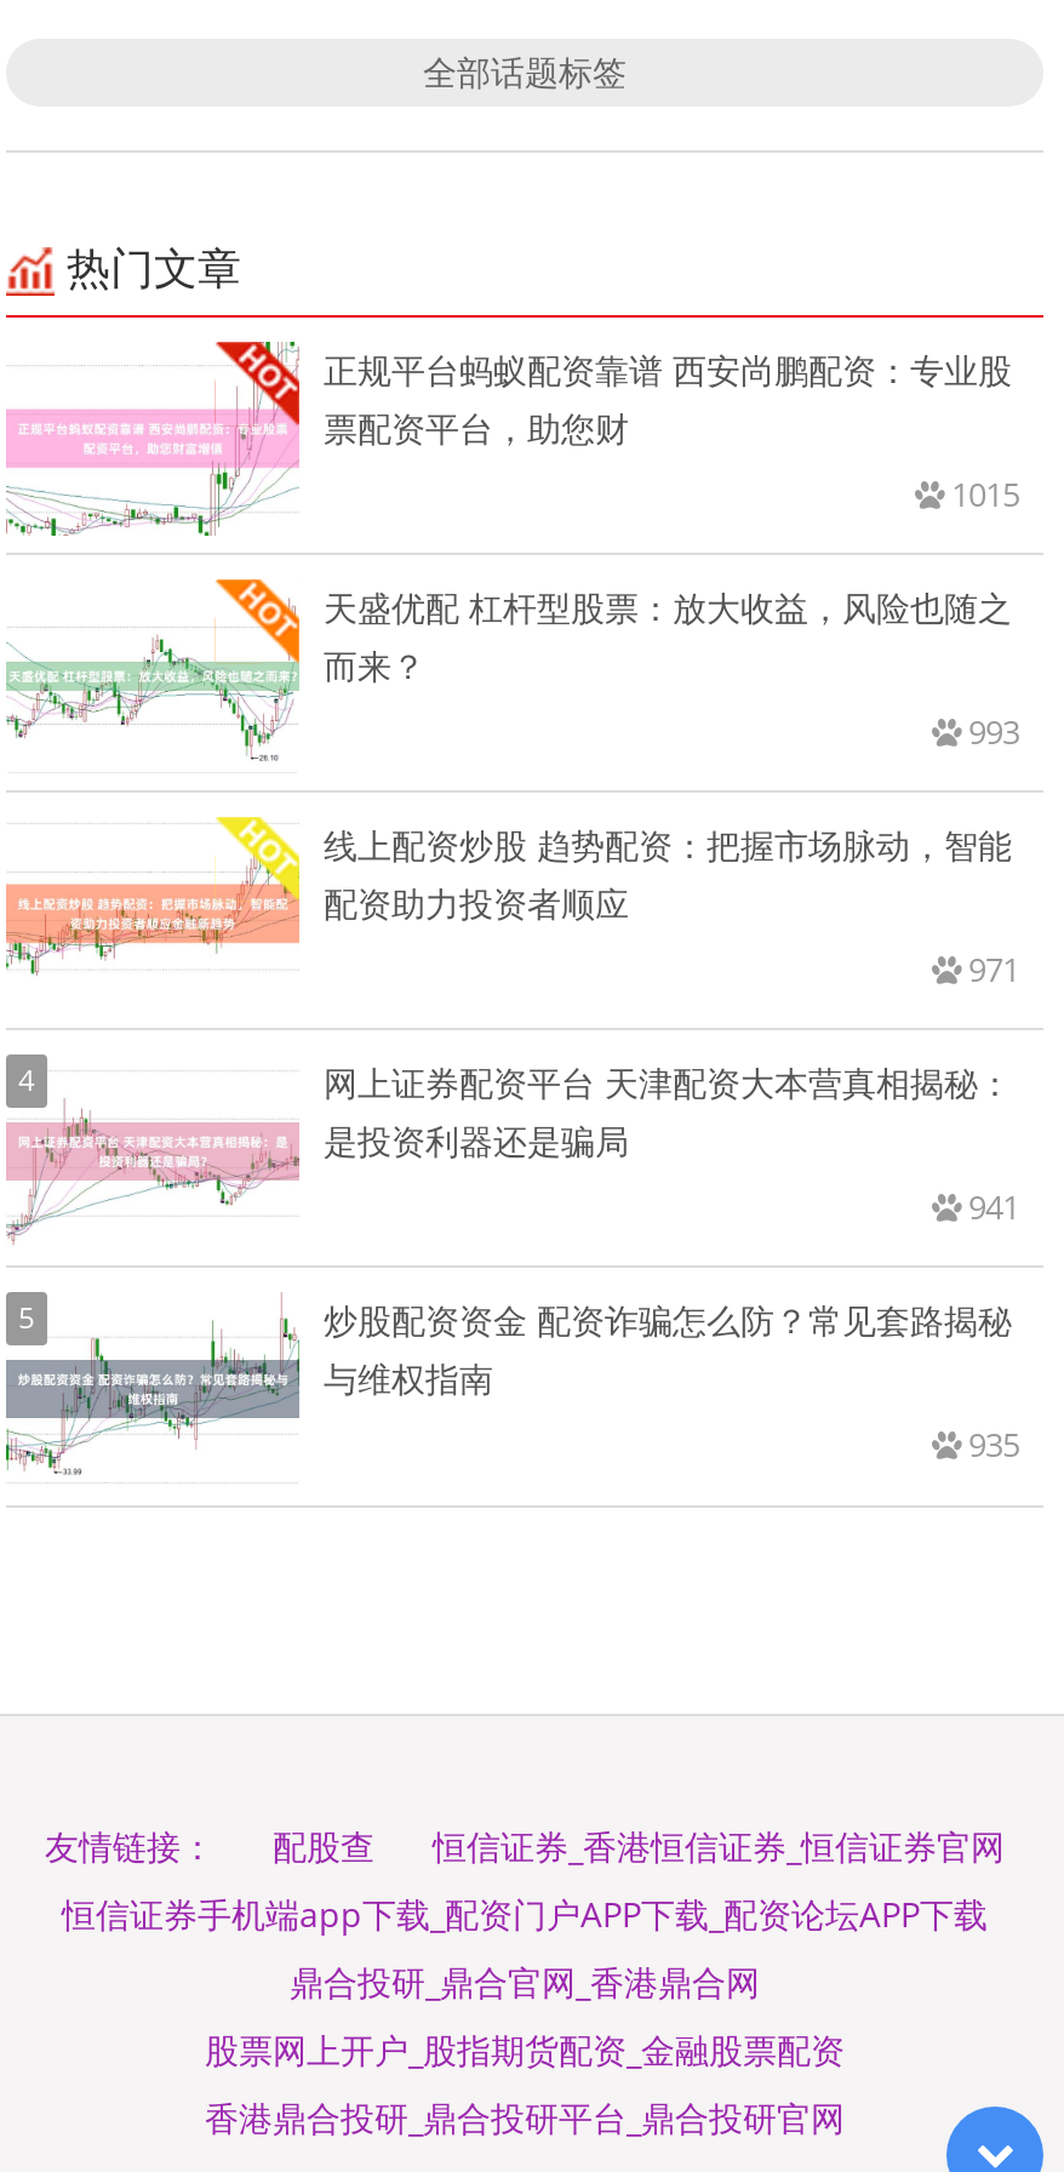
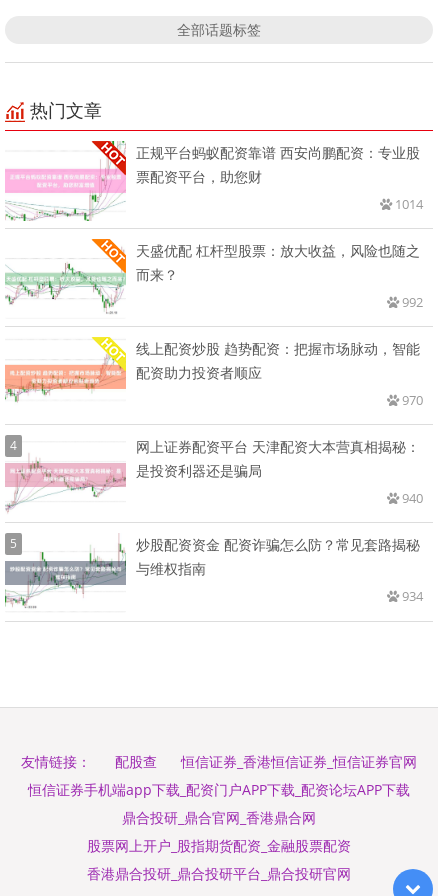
[951,473,1019,517] 1015 -> [395,195,423,213] 1014
[968,711,1019,754] 993 -> [402,293,423,311] 992
[968,948,1019,992] 971 -> [402,391,423,409] 970
[968,1186,1019,1229] 941 -> [402,489,423,507] 940
[968,1423,1019,1467] 935 -> [402,587,423,605] 934

